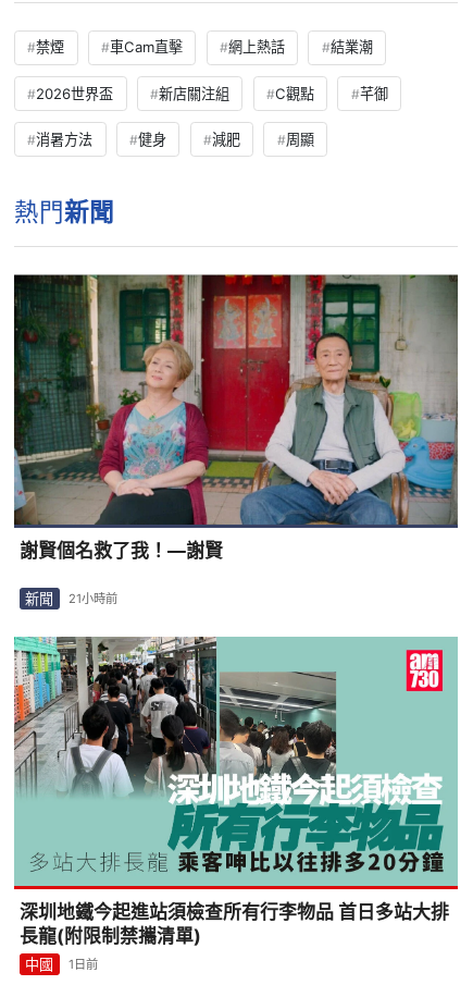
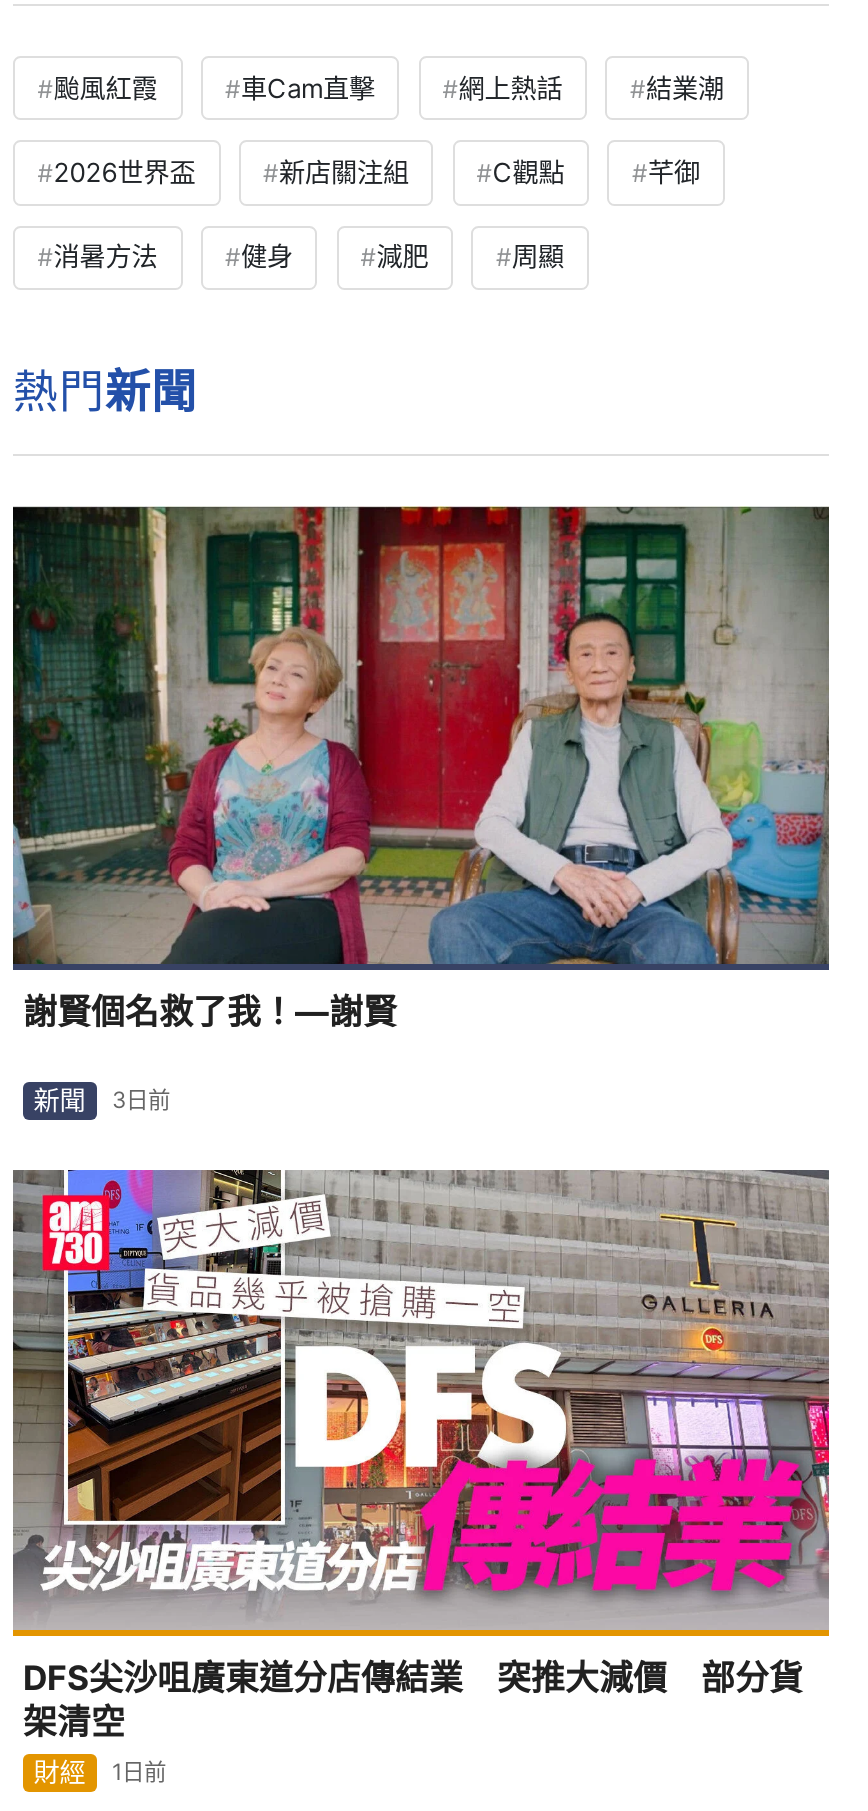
[36,38,64,56] 禁煙 -> [53,72,157,104] 颱風紅霞
[25,590,117,607] 新聞 21小時前 -> [33,1084,170,1116] 新聞 3日前
[13,636,459,973] [image] | 深圳地鐵今起進站須檢查所有行李物品 首日多站大排 | 長龍(附限制禁攜清單) | 中國 -> [11,1169,831,1788] [image] | DFS尖沙咀廣東道分店傳結業 突推大減價 部分貨 | 架清空 | 財經

